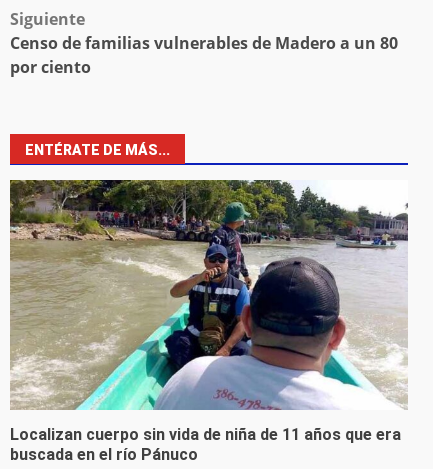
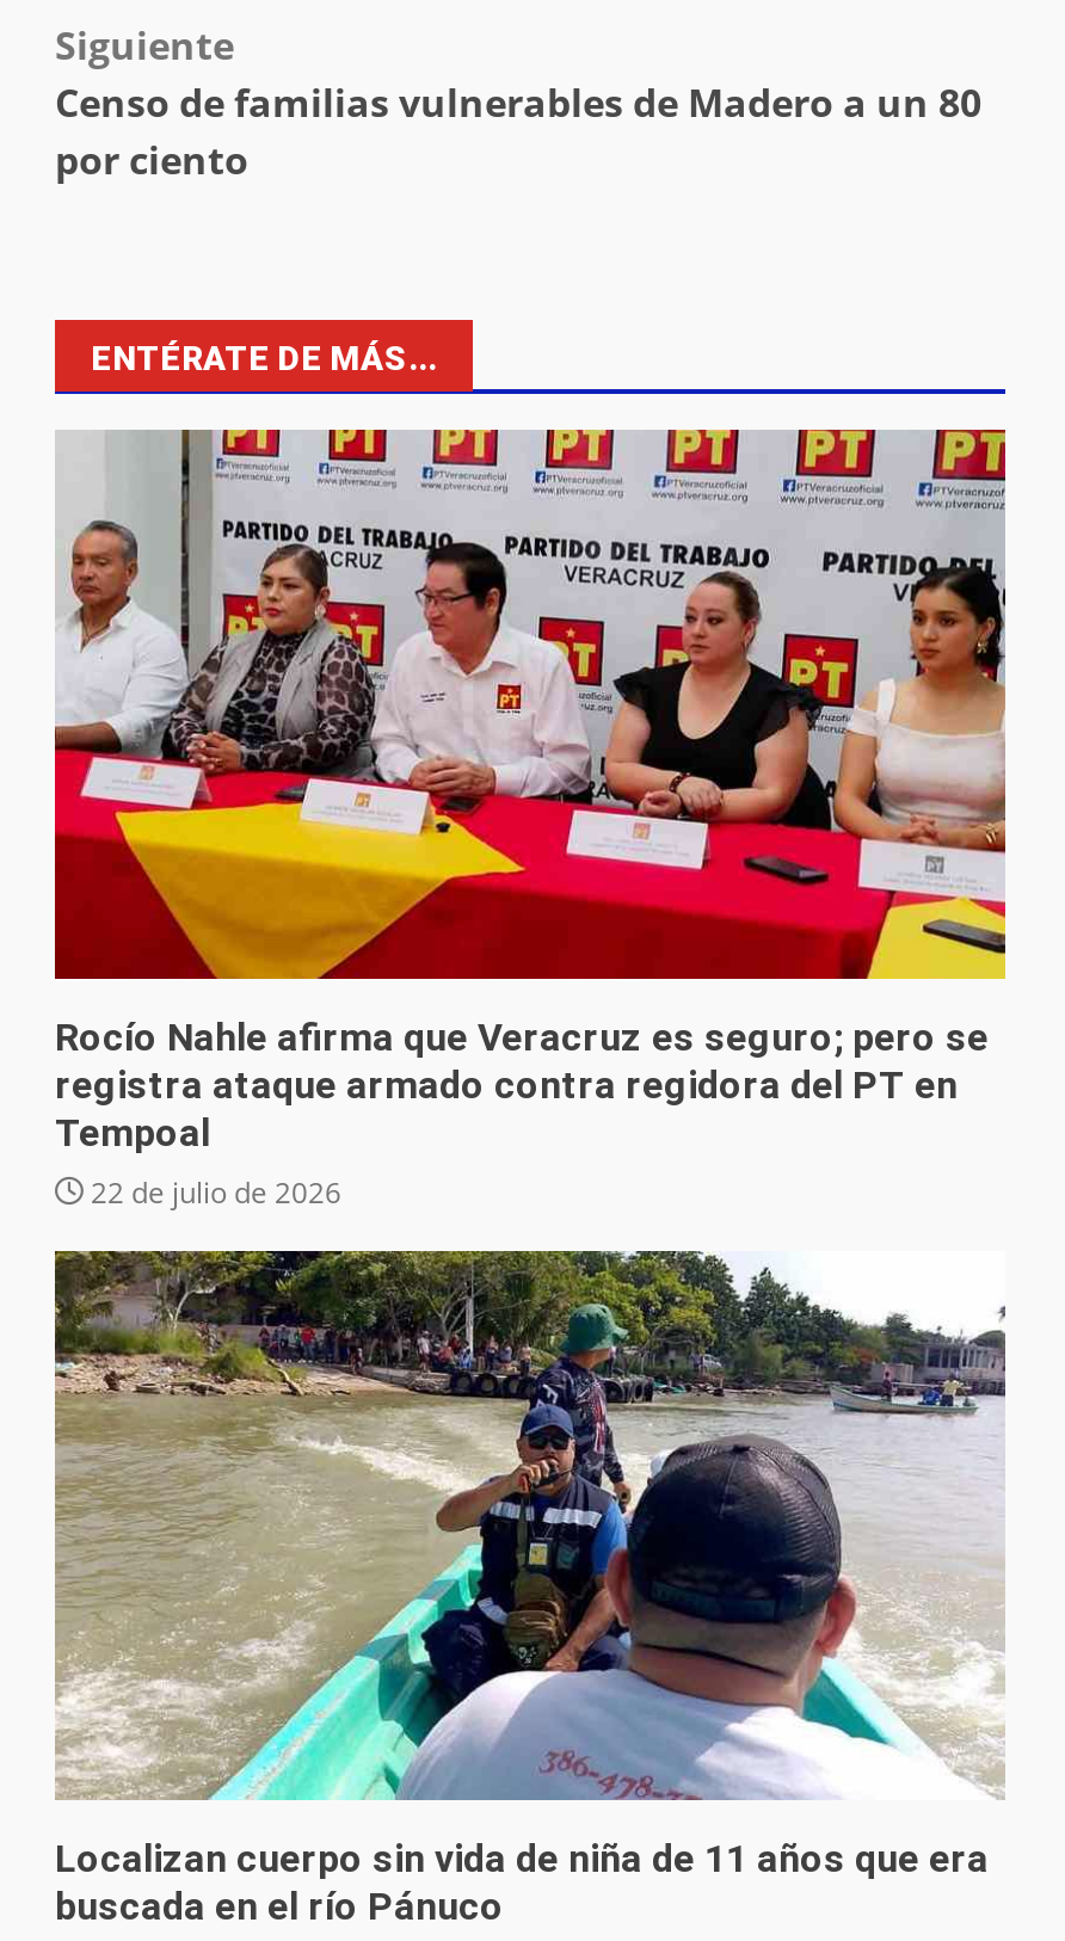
none -> [53,427,1008,1214] [image] | Rocío Nahle afirma que Veracruz es seguro; pero se | registra ataque armado contra regidora del PT en | Tempoal | 22 de julio de 2026

